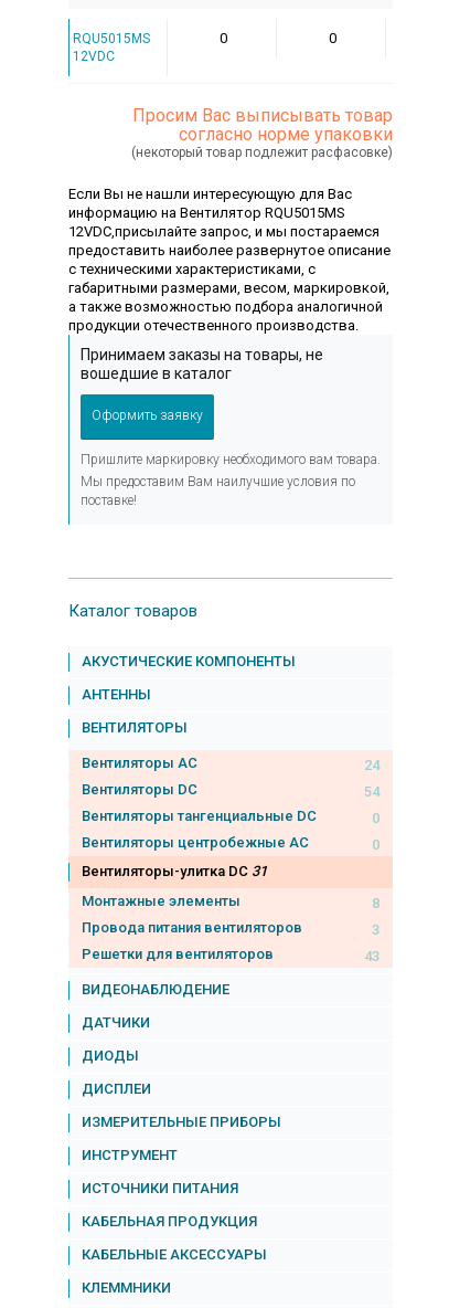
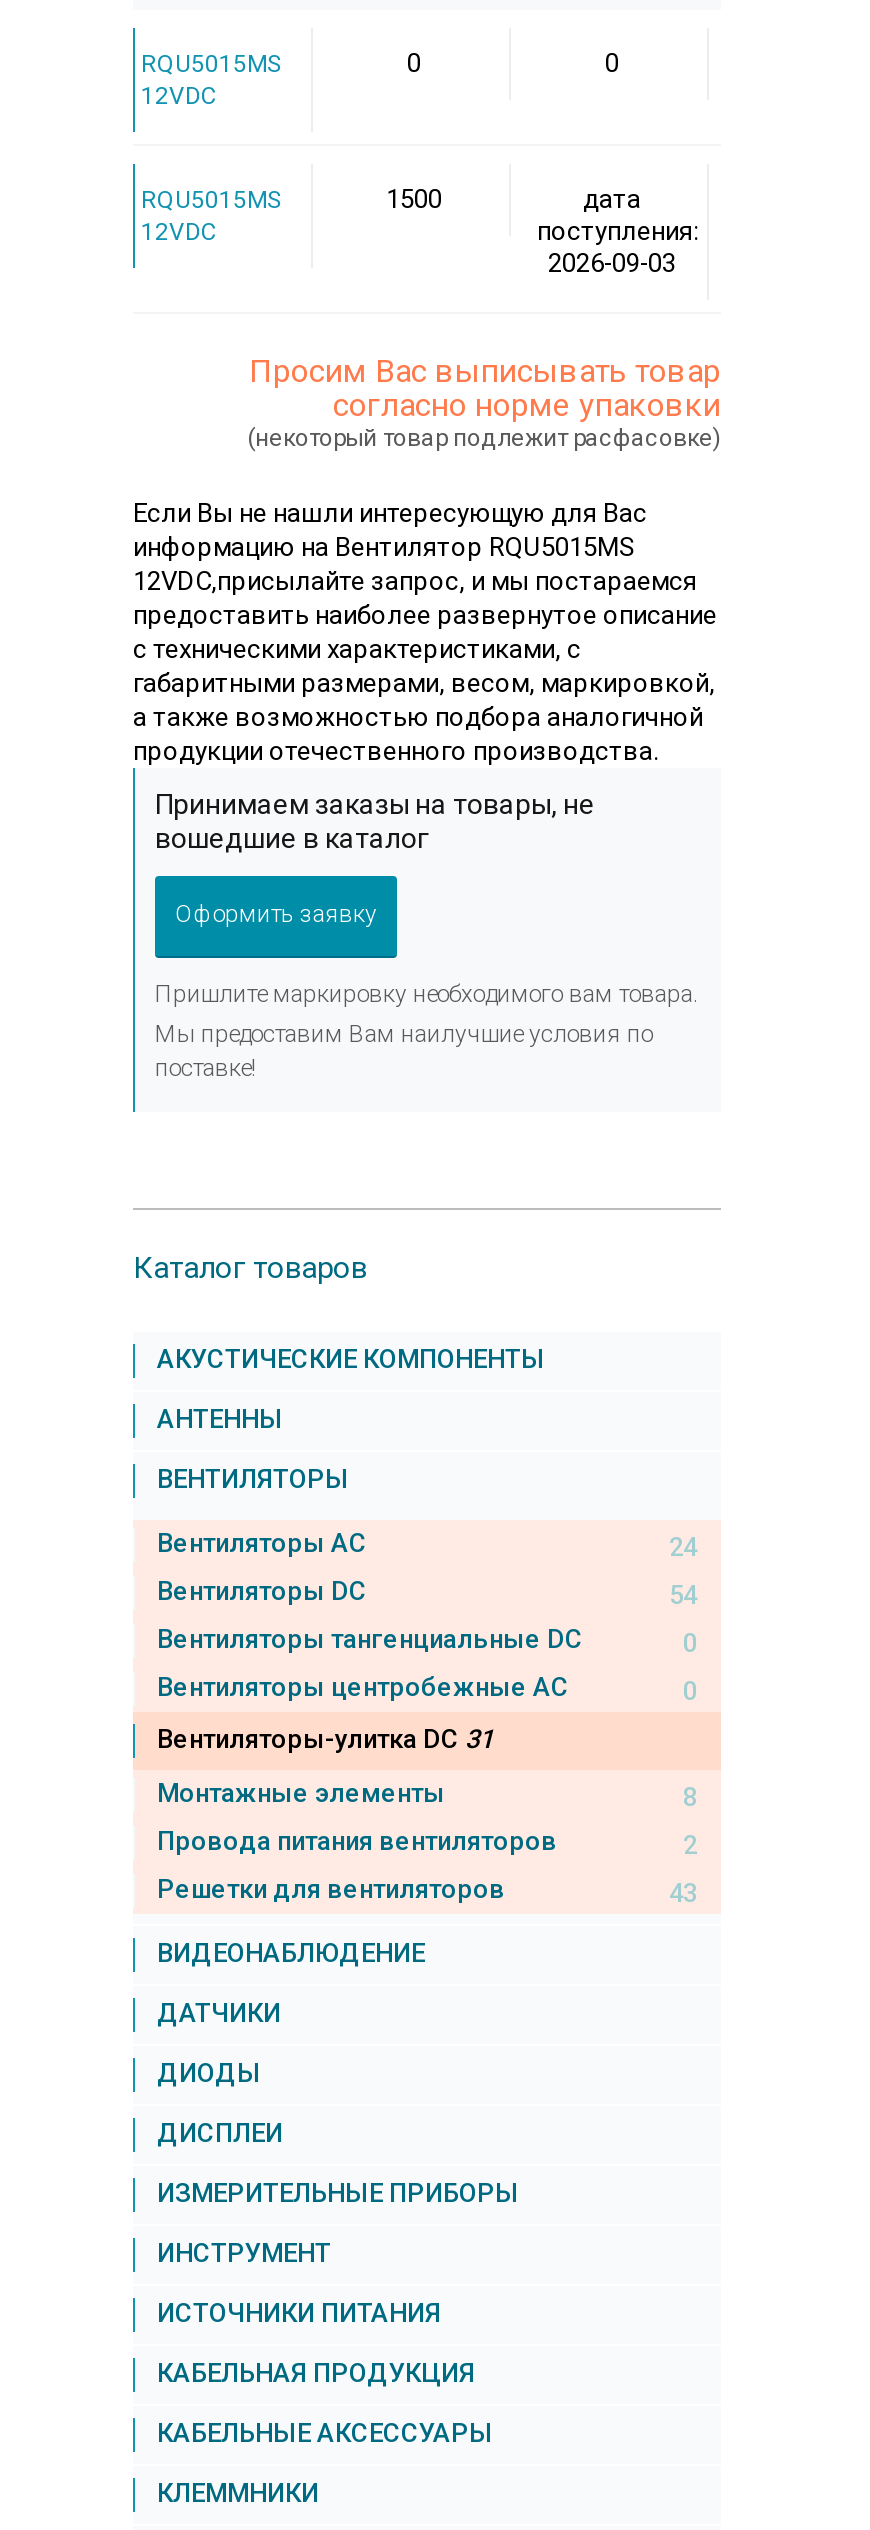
none -> [141,186,281,246] RQU5015MS | 12VDC
none -> [386,184,699,278] 1500 | дата | поступления: | 2026-09-03
[372,921,379,938] 3 -> [683,1830,697,1860] 2

